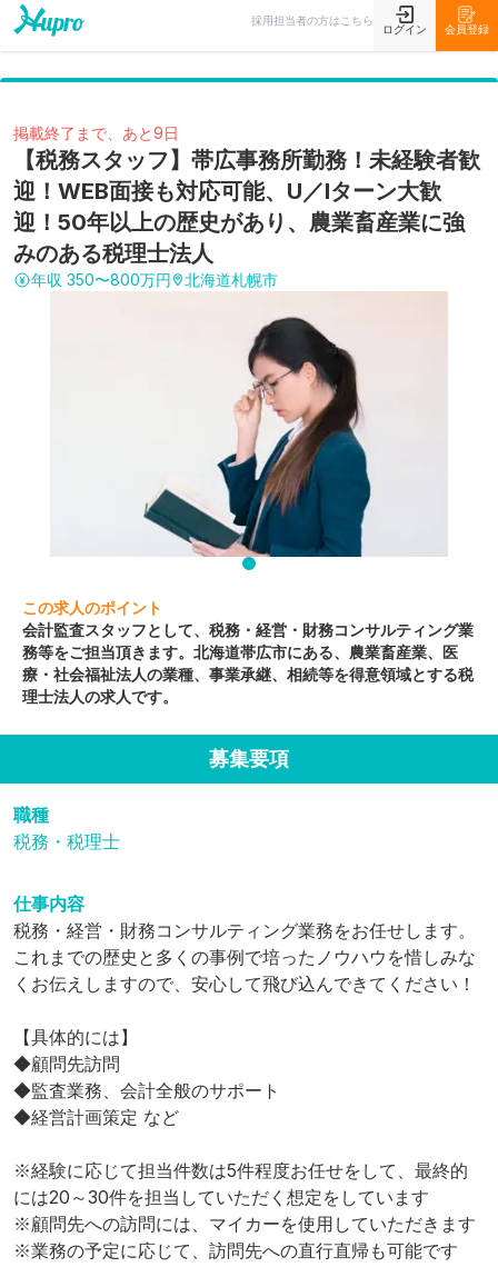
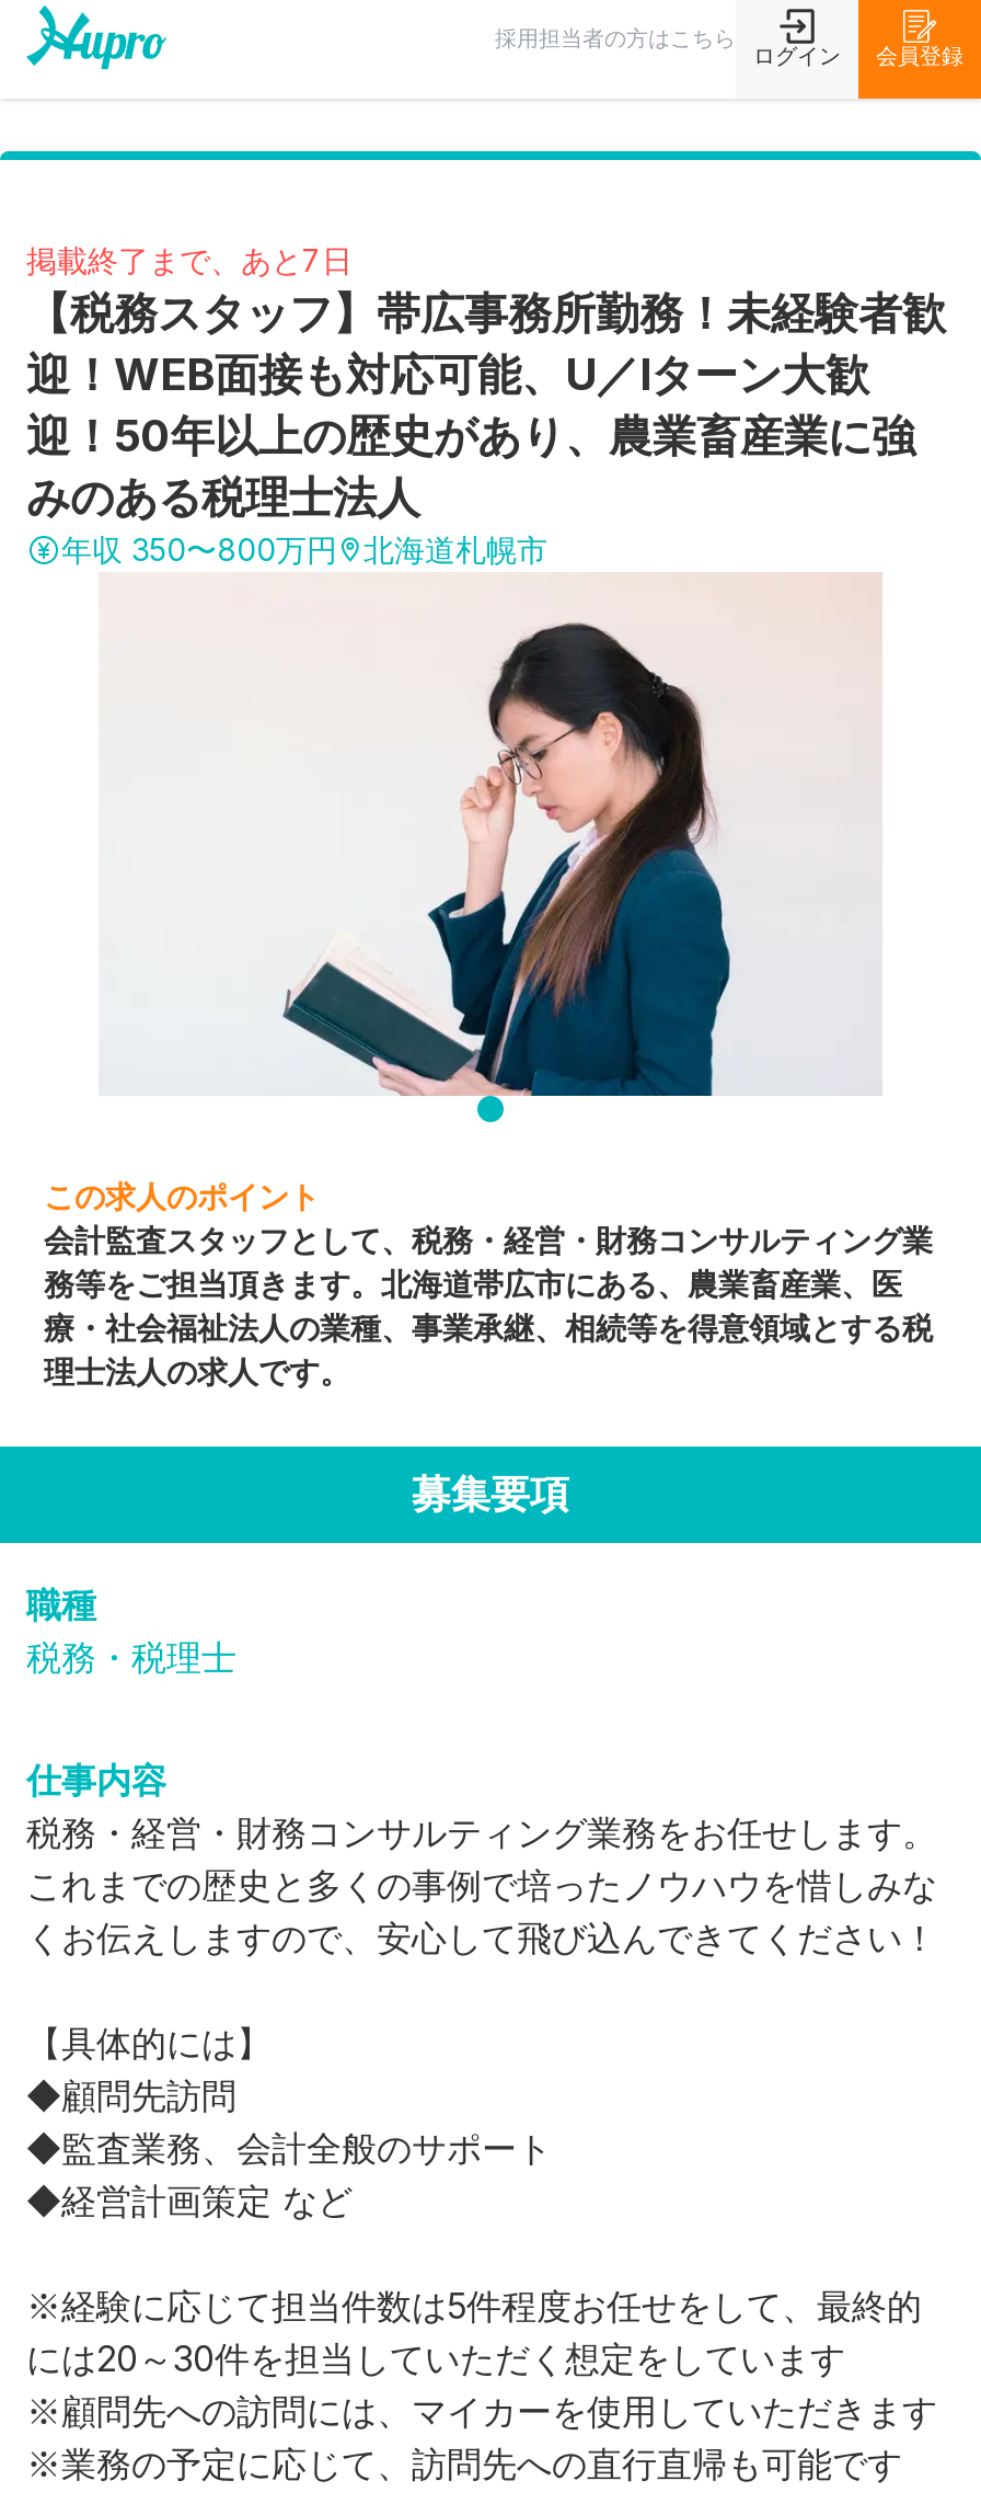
[13,123,179,142] 掲載終了まで、あと9日 -> [26,241,353,278] 掲載終了まで、あと7日

